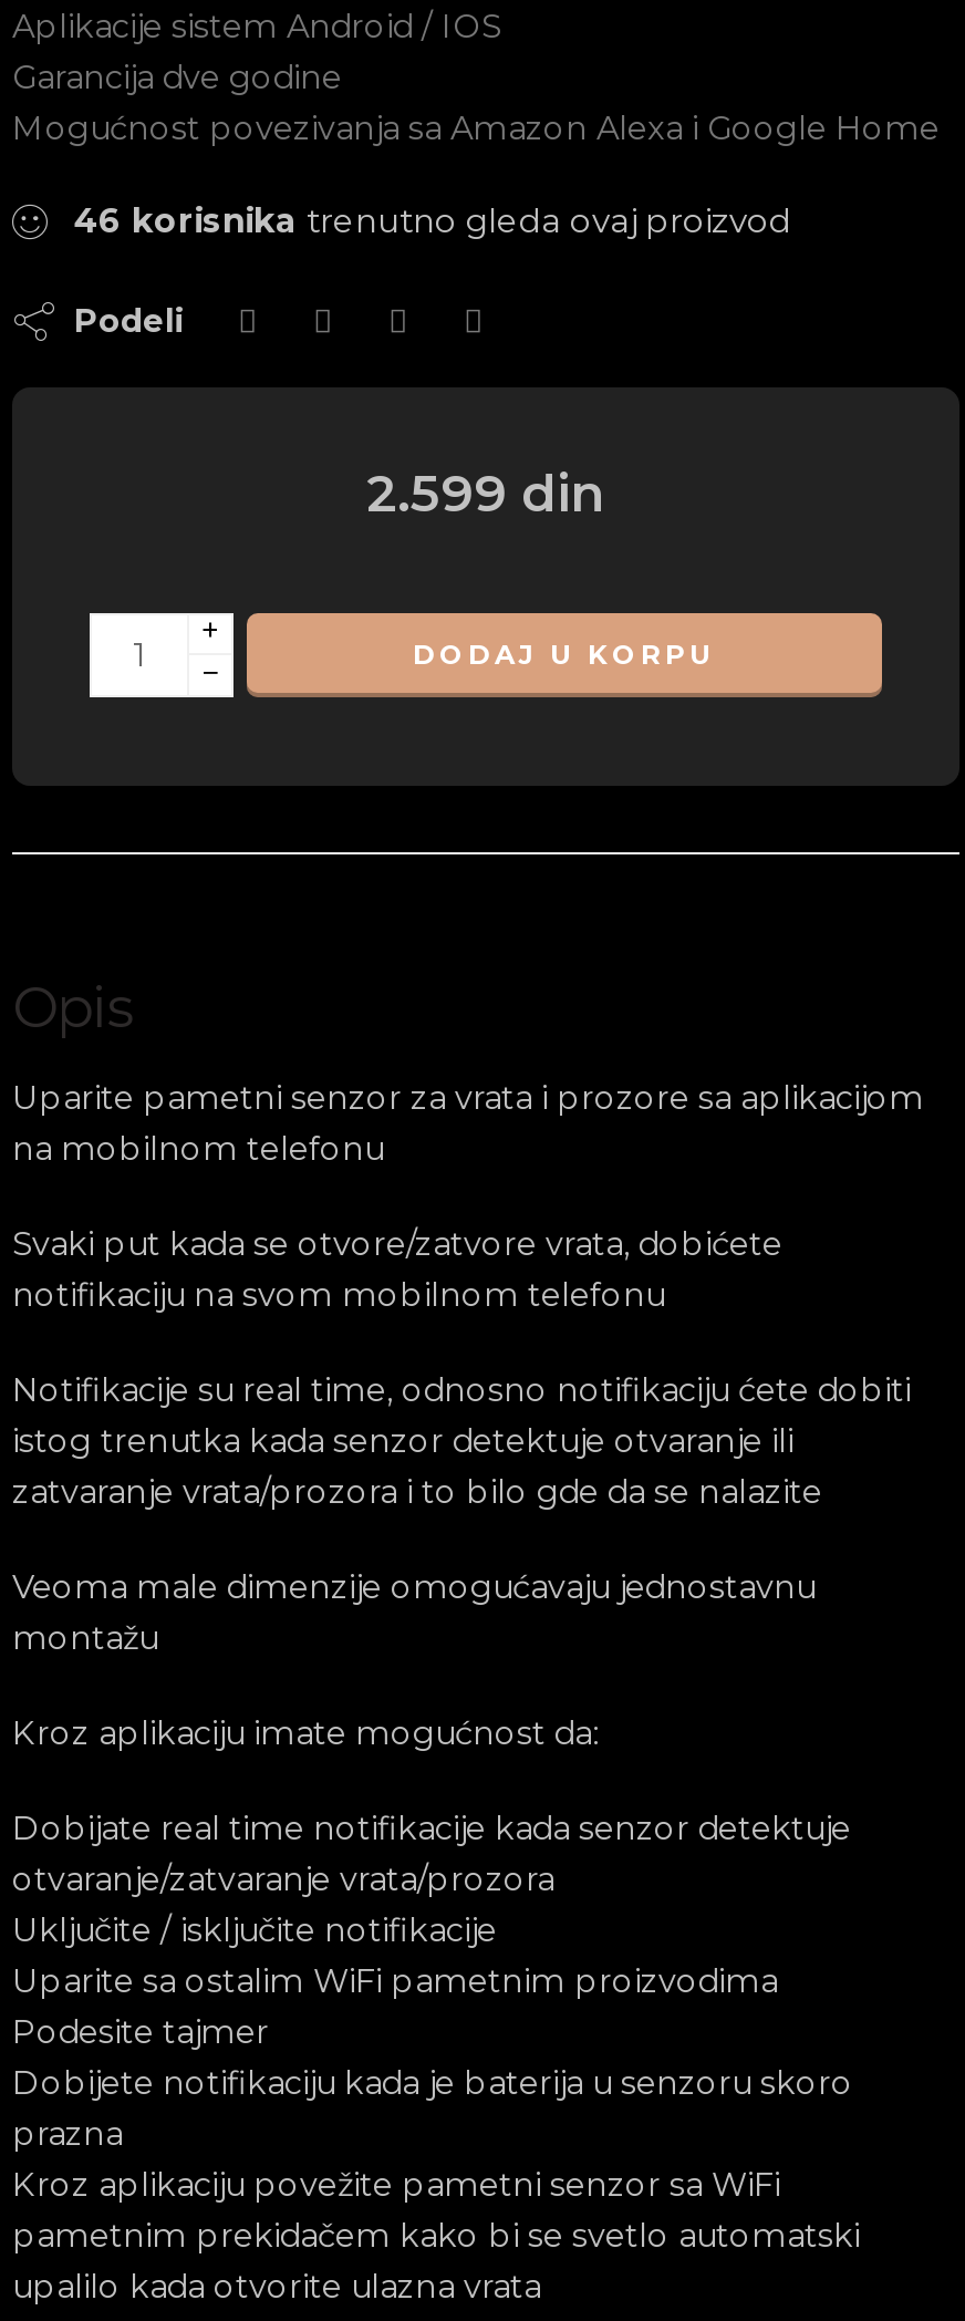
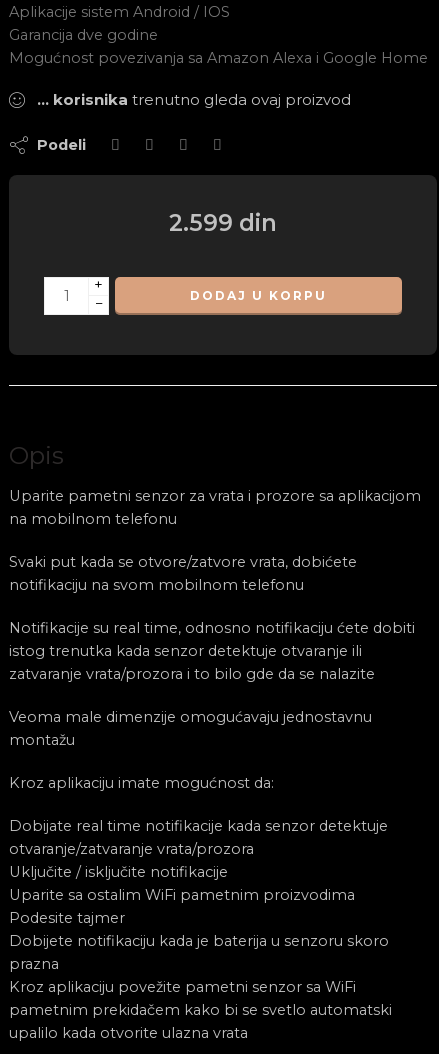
[74,199,791,241] 46 korisnika trenutno gleda ovaj proizvod -> [37,90,351,109] ... korisnika trenutno gleda ovaj proizvod

